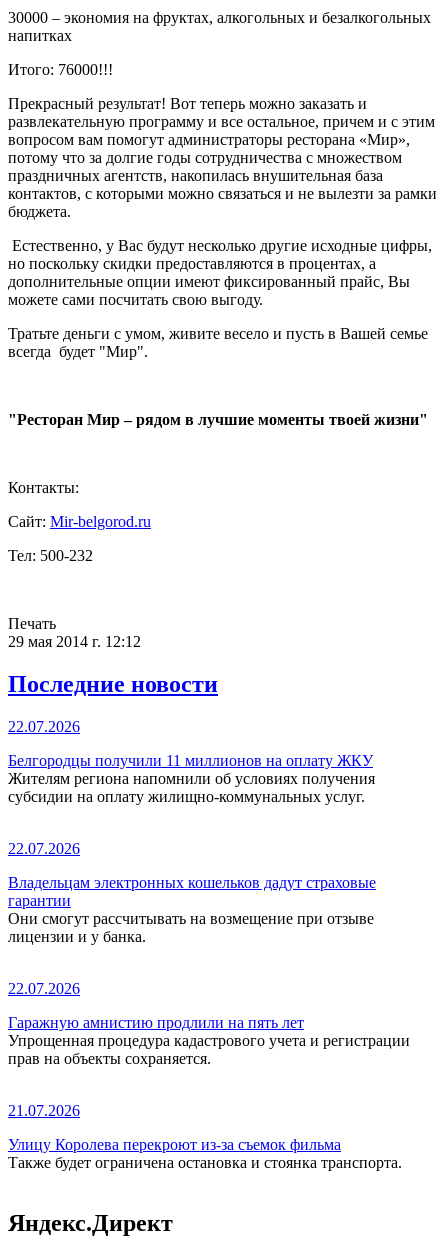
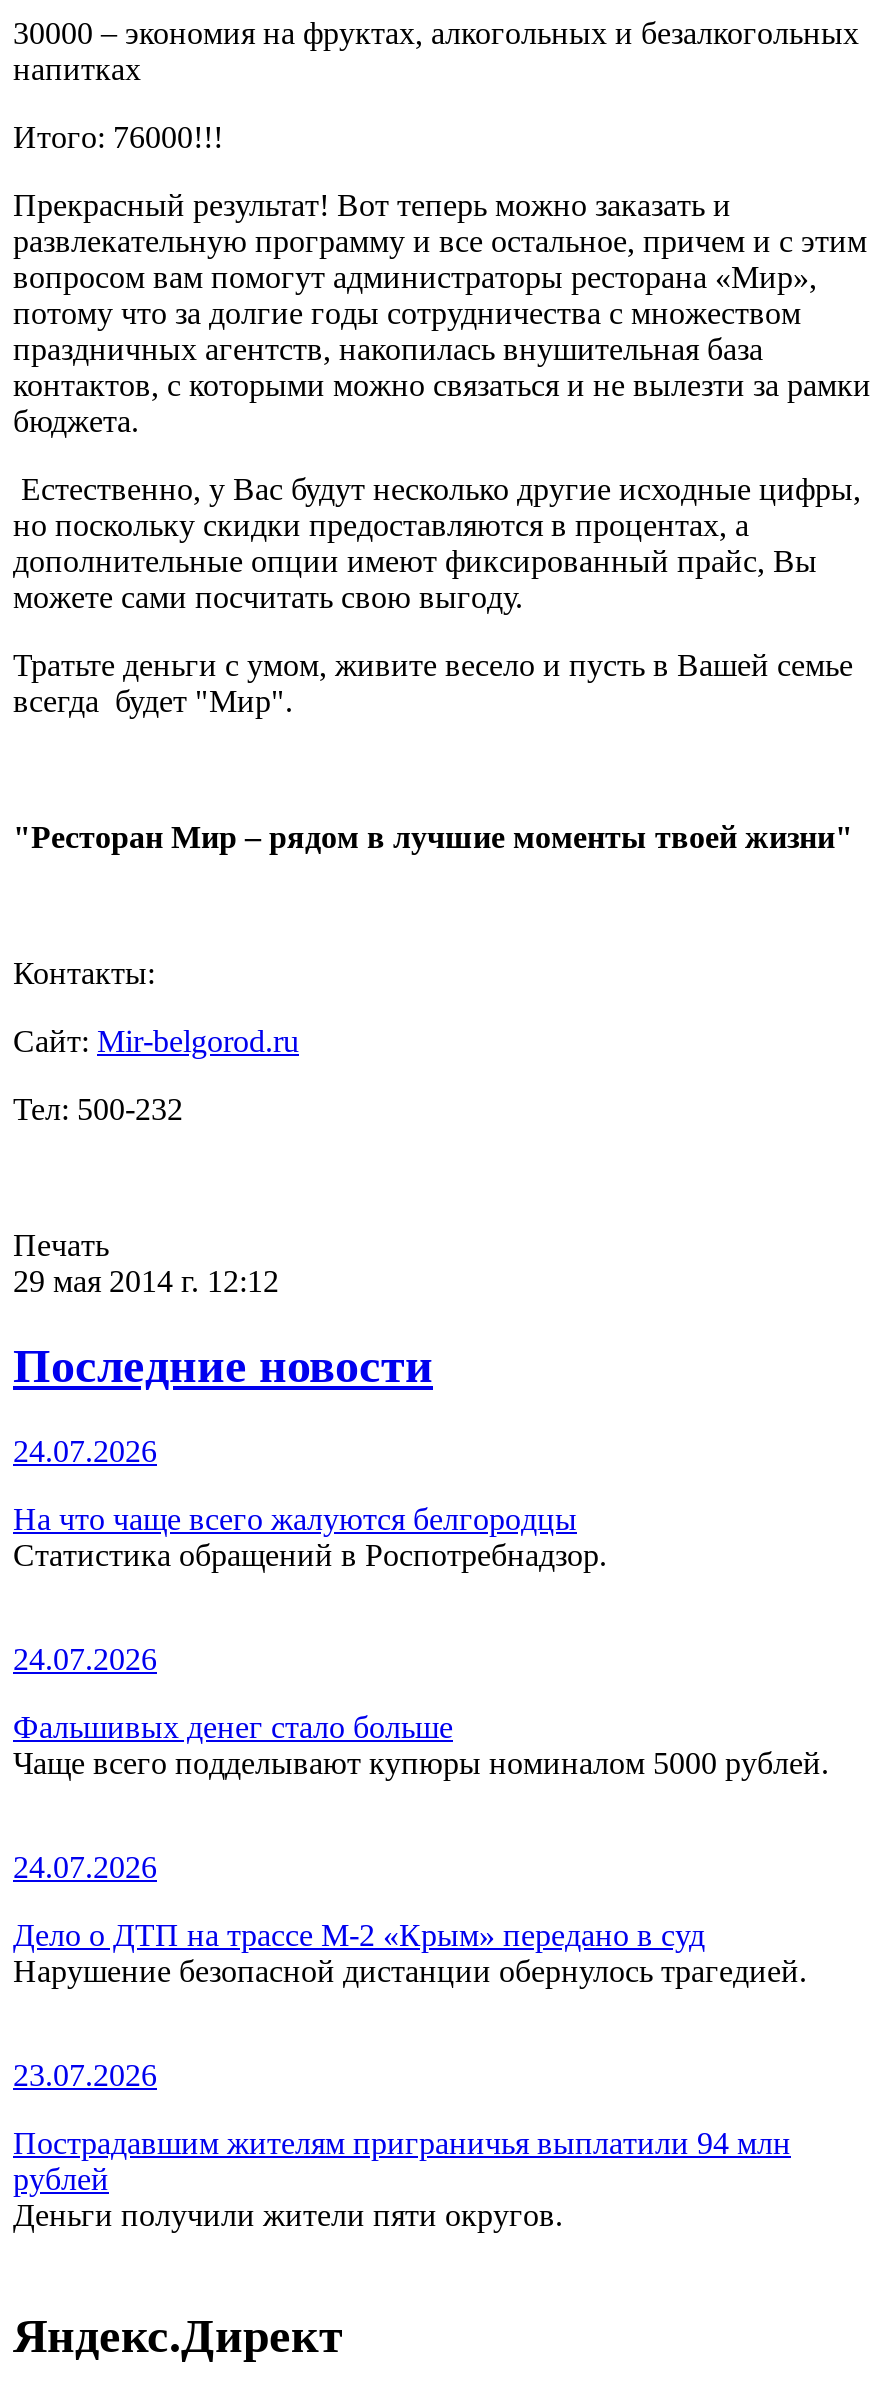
[8,718,80,735] 22.07.2026 -> [13,1433,157,1467] 24.07.2026
[8,752,375,805] Белгородцы получили 11 миллионов на оплату ЖКУ | Жителям региона напомнили об условиях получения | субсидии на оплату жилищно-коммунальных услуг. -> [13,1501,607,1571] На что чаще всего жалуются белгородцы | Статистика обращений в Роспотребнадзор.
[8,840,80,857] 22.07.2026 -> [13,1641,157,1675] 24.07.2026
[8,874,376,945] Владельцам электронных кошельков дадут страховые | гарантии | Они смогут рассчитывать на возмещение при отзыве | лицензии и у банка. -> [13,1709,829,1779] Фальшивых денег стало больше | Чаще всего подделывают купюры номиналом 5000 рублей.
[8,980,80,997] 22.07.2026 -> [13,1849,157,1883] 24.07.2026
[8,1014,410,1067] Гаражную амнистию продлили на пять лет | Упрощенная процедура кадастрового учета и регистрации | прав на объекты сохраняется. -> [13,1917,807,1987] Дело о ДТП на трассе М-2 «Крым» передано в суд | Нарушение безопасной дистанции обернулось трагедией.
[8,1102,80,1119] 21.07.2026 -> [13,2057,157,2091] 23.07.2026
[8,1136,402,1171] Улицу Королева перекроют из-за съемок фильма | Также будет ограничена остановка и стоянка транспорта. -> [13,2125,791,2231] Пострадавшим жителям приграничья выплатили 94 млн | рублей | Деньги получили жители пяти округов.

